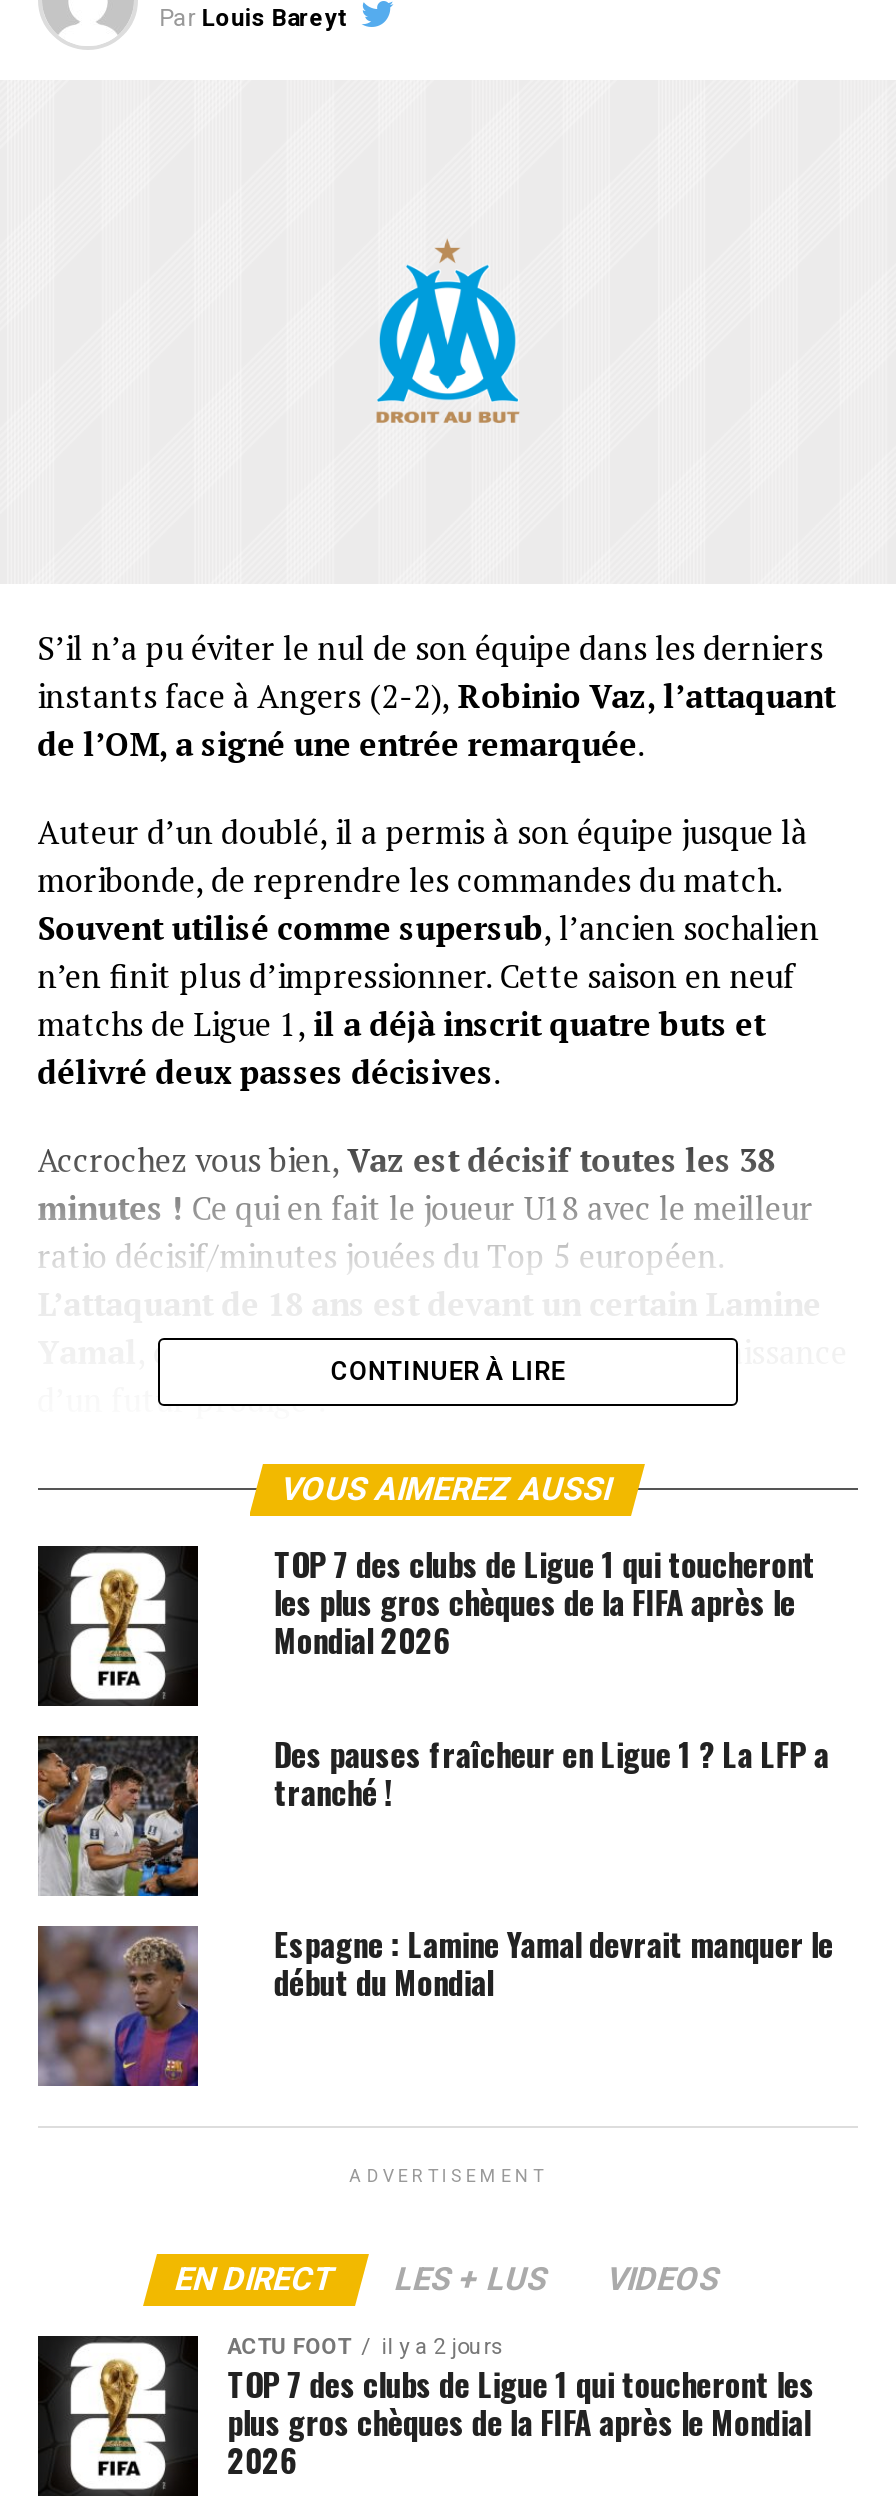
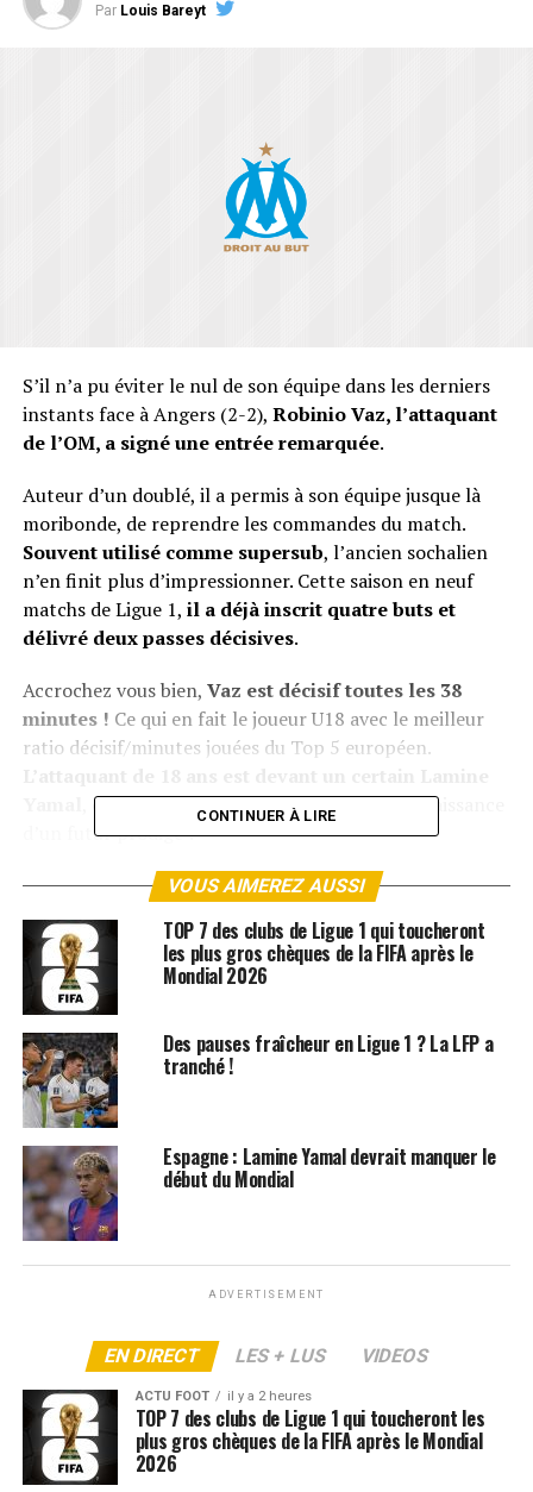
[227,2335,503,2361] ACTU FOOT il y a 2 jours -> [135,1389,311,1404] ACTU FOOT il y a 2 heures

